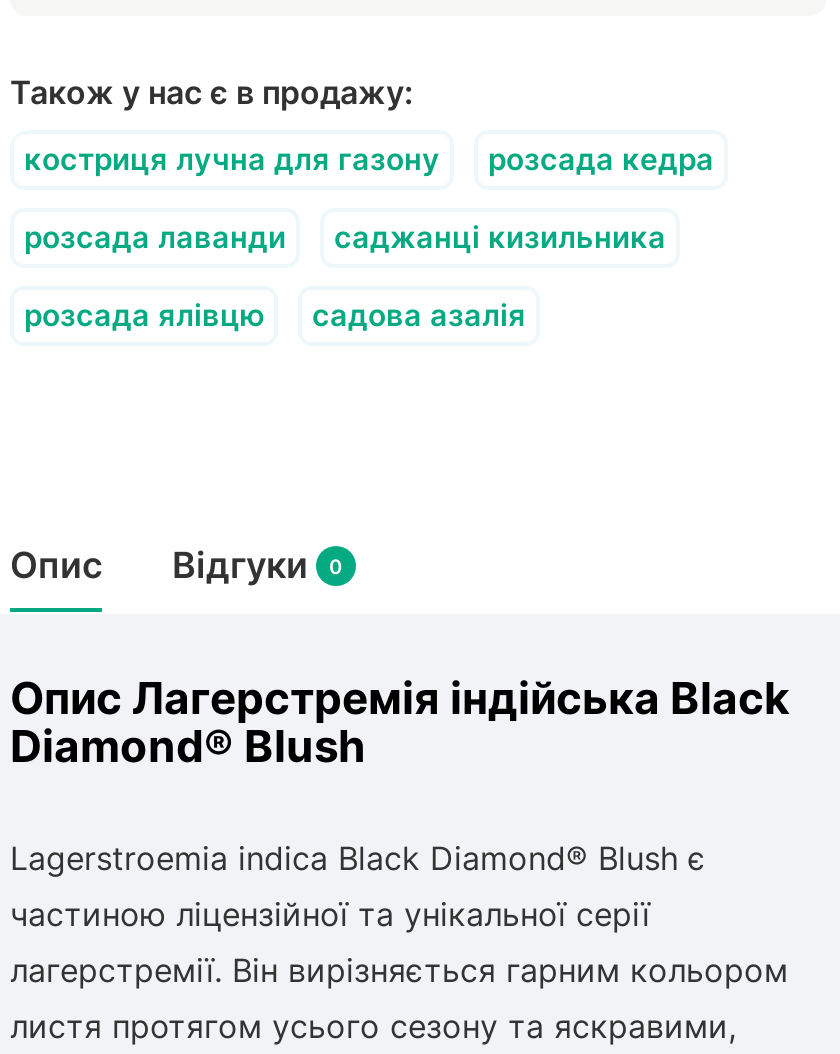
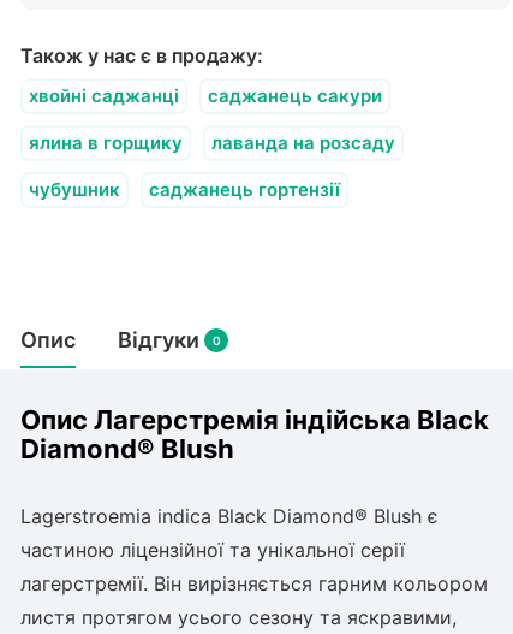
[24,140,714,178] костриця лучна для газону | розсада кедра -> [29,84,382,107] хвойні саджанці | саджанець сакури
[24,218,666,256] розсада лаванди | саджанці кизильника -> [29,131,395,154] ялина в горщику | лаванда на розсаду
[24,296,526,334] розсада ялівцю | садова азалія -> [29,178,340,201] чубушник | саджанець гортензії

